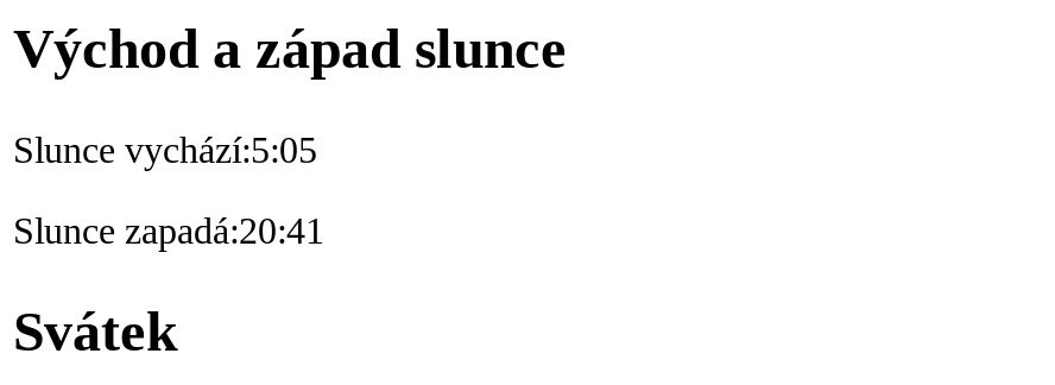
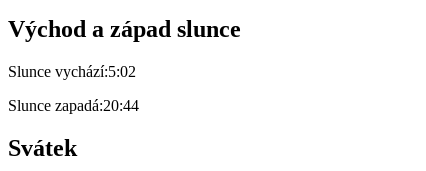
[13,130,317,170] Slunce vychází:5:05 -> [8,63,136,80] Slunce vychází:5:02
[13,211,324,251] Slunce zapadá:20:41 -> [8,97,139,114] Slunce zapadá:20:44

